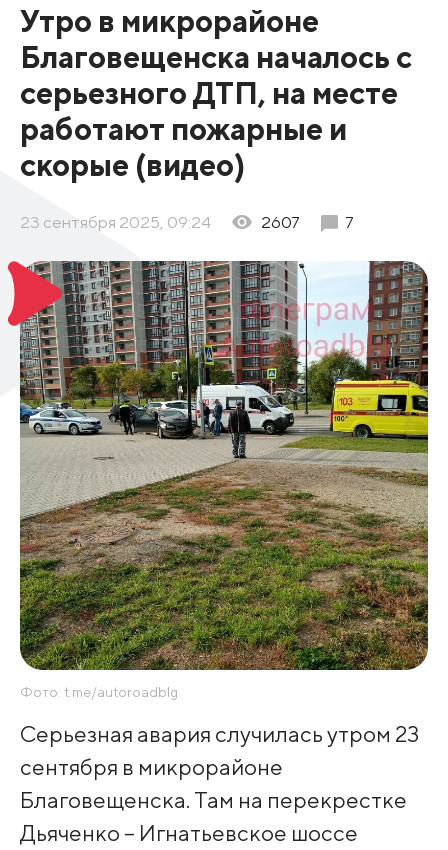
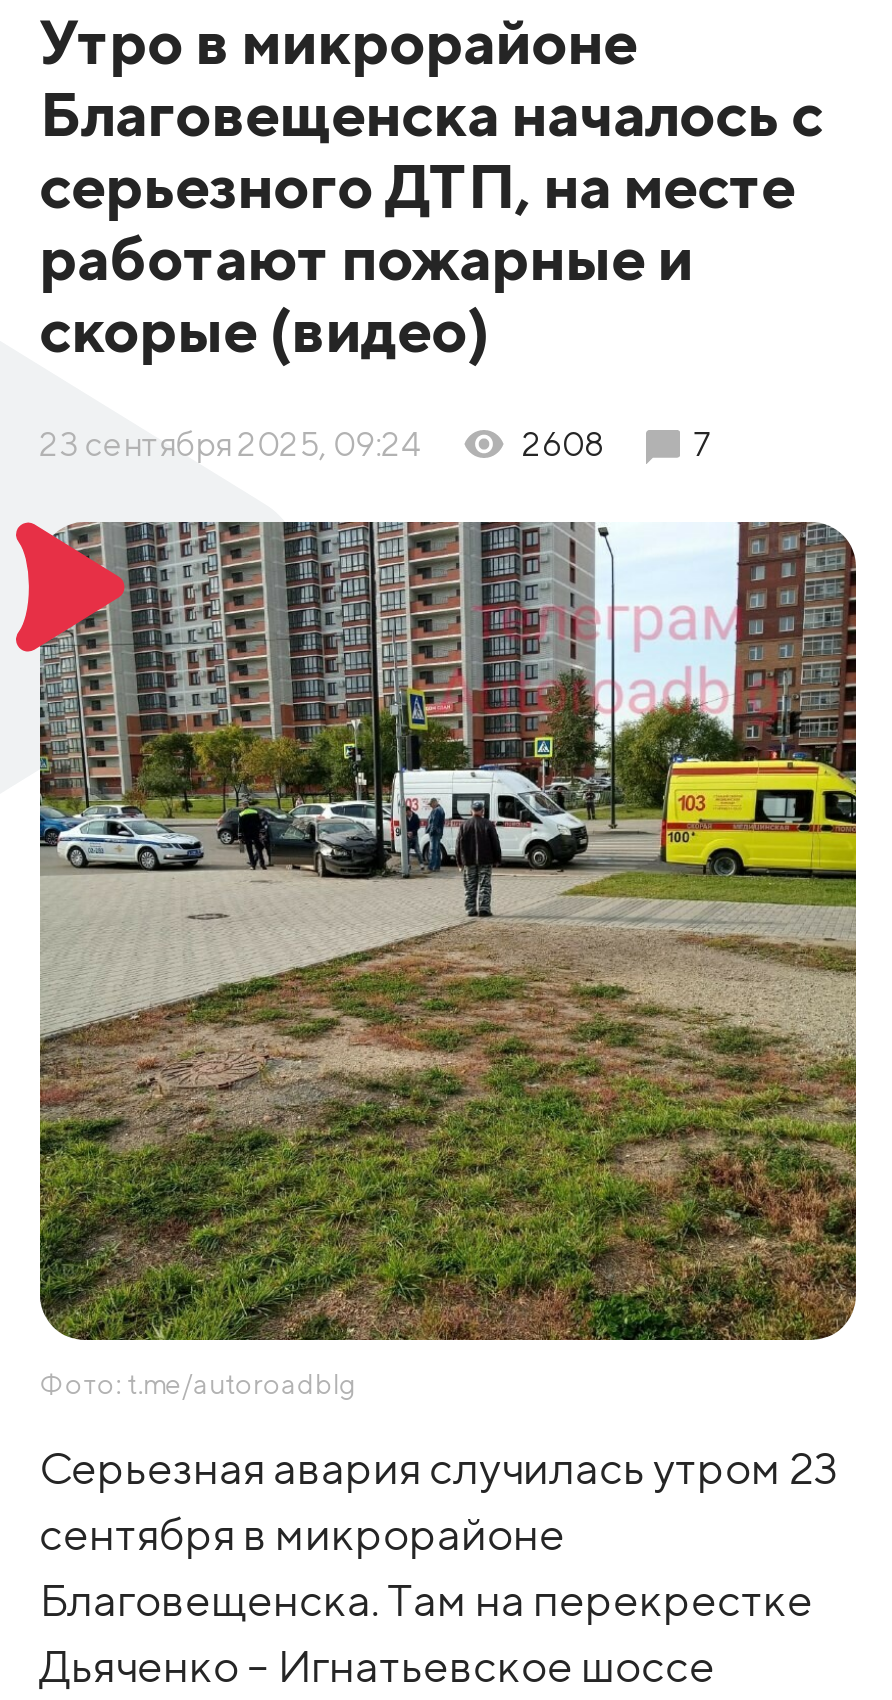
[261,212,300,232] 2607 -> [522,424,604,464] 2608

